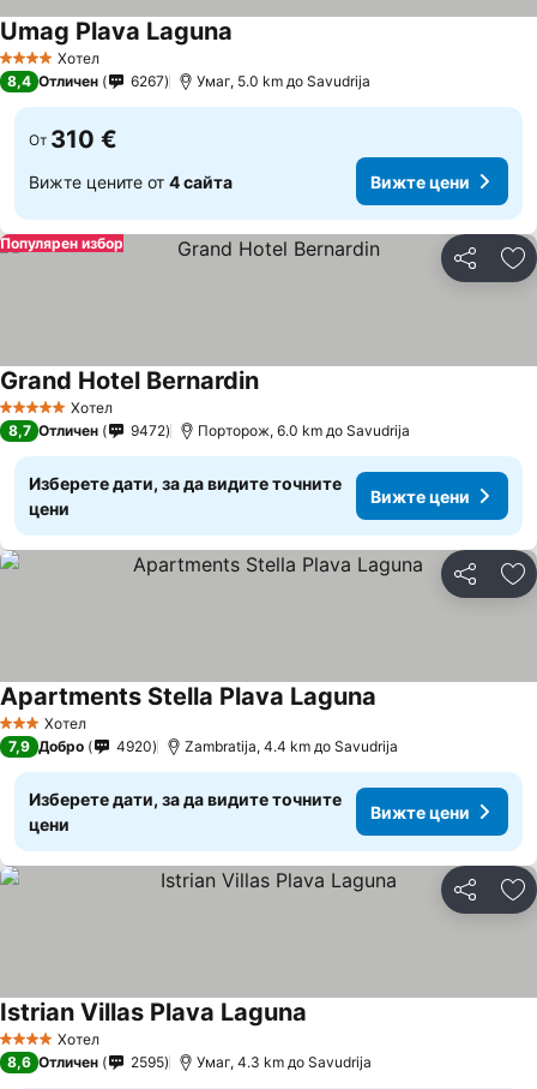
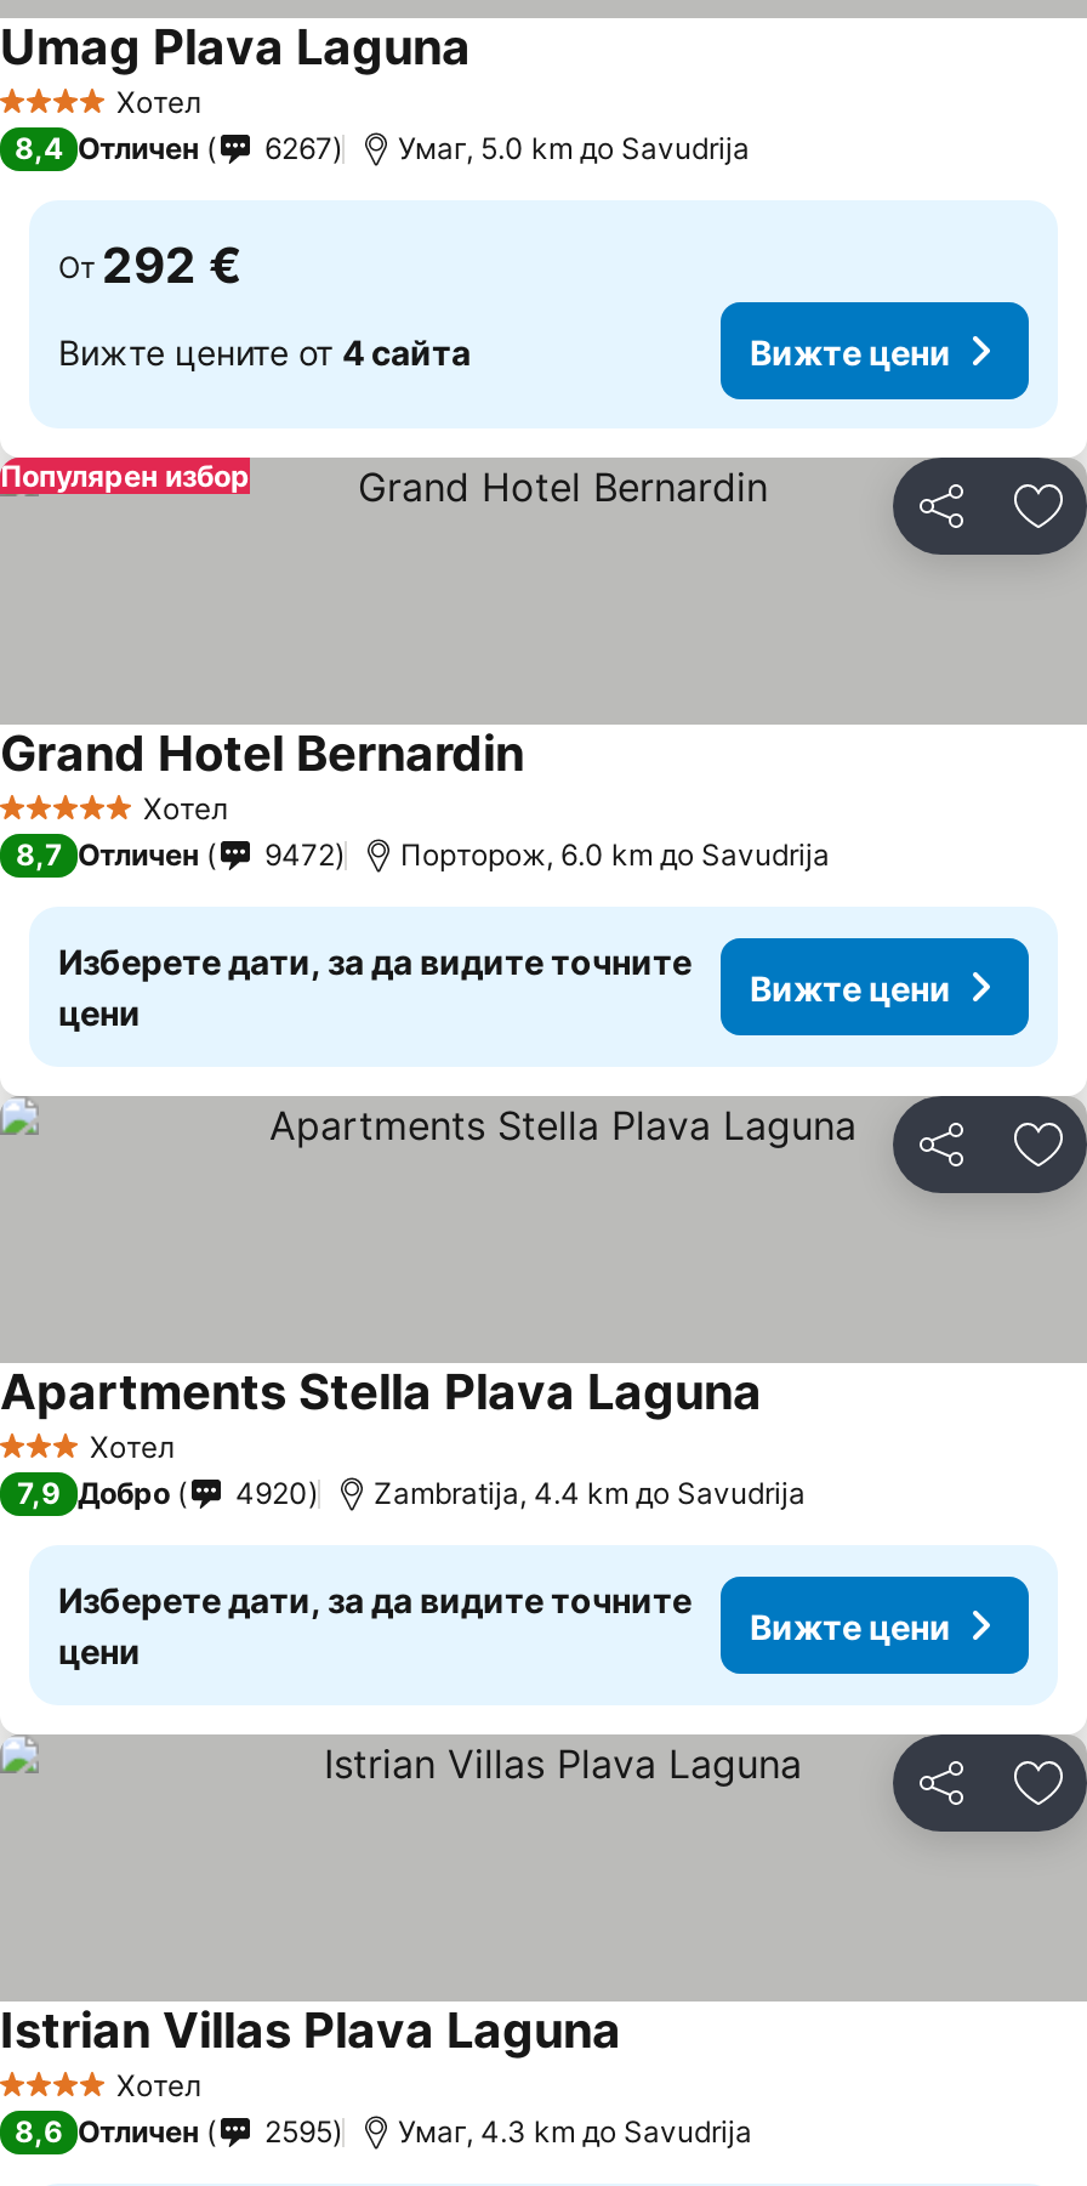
[29,125,117,154] От 310 € -> [58,237,243,295] От 292 €

